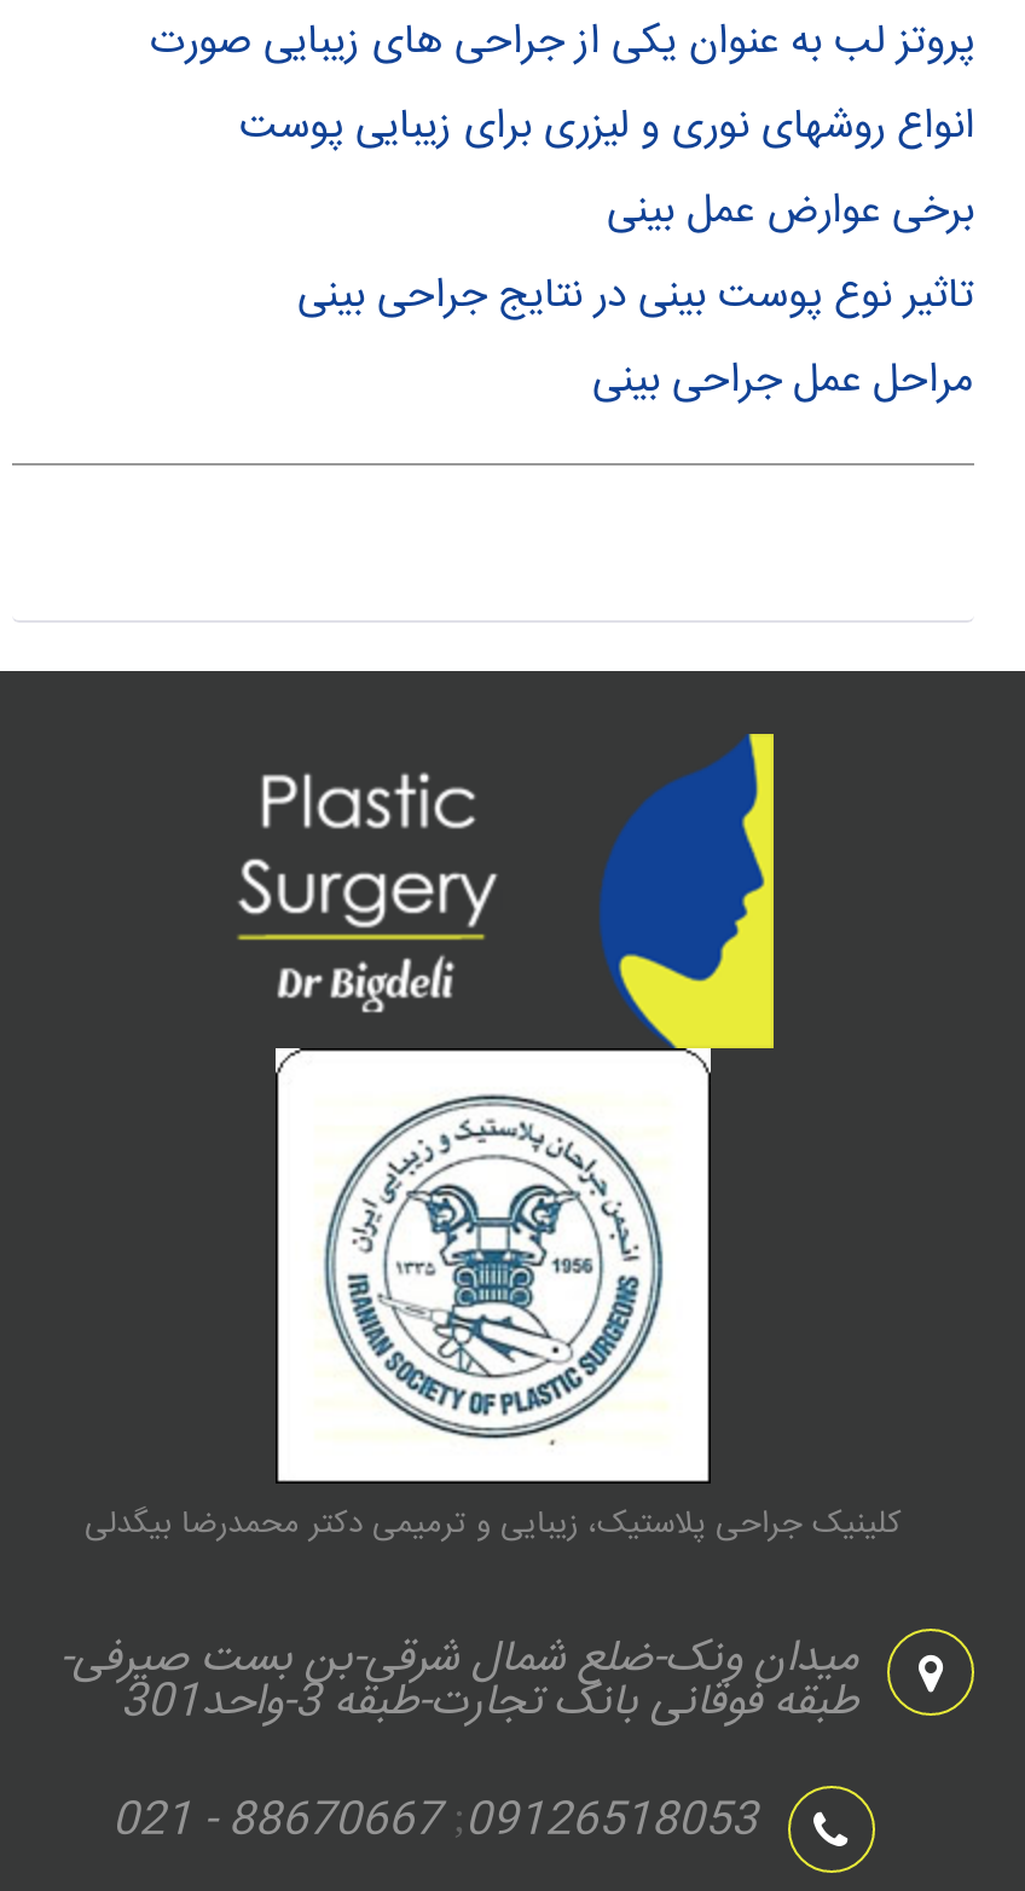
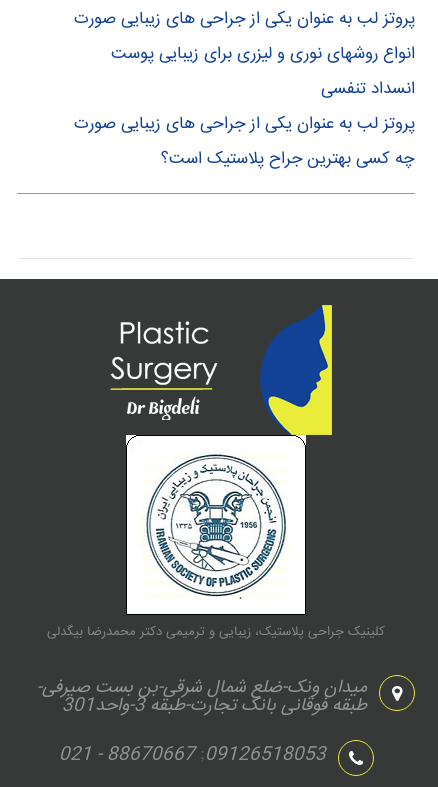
[297,181,974,415] برخی عوارض عمل بینی | تاثیر نوع پوست بینی در نتایج جراحی بینی | مراحل عمل جراحی بینی -> [74,76,415,173] انسداد تنفسی | پروتز لب به عنوان یکی از جراحی های زیبایی صورت | چه کسی بهترین جراح پلاستیک است؟

